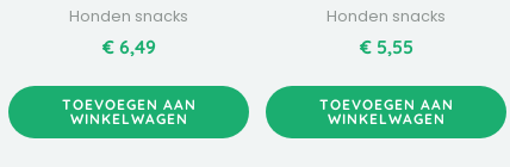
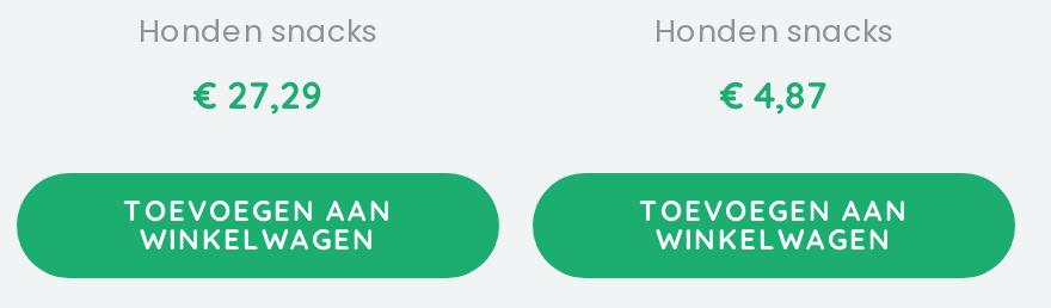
[102,35,156,59] €6,49 -> [193,70,322,118] €27,29
[359,35,413,59] €5,55 -> [720,70,828,118] €4,87

